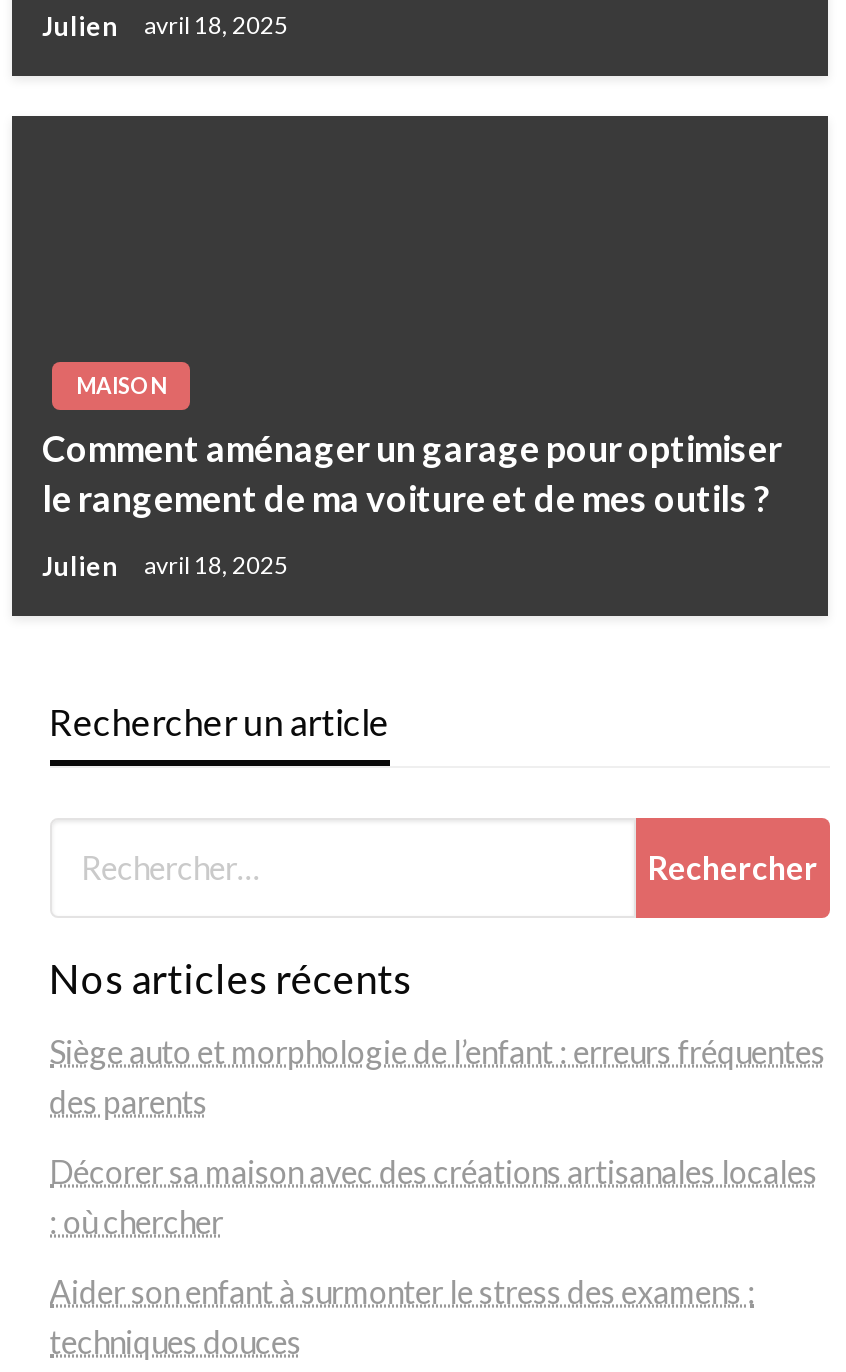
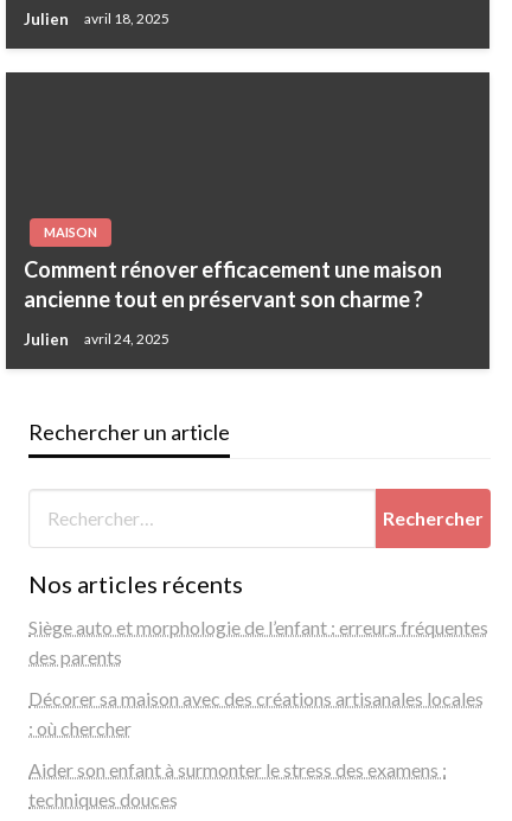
[42,425,782,519] Comment aménager un garage pour optimiser | le rangement de ma voiture et de mes outils ? -> [24,256,442,312] Comment rénover efficacement une maison | ancienne tout en préservant son charme ?
[42,549,288,581] Julien avril 18, 2025 -> [24,329,169,348] Julien avril 24, 2025

